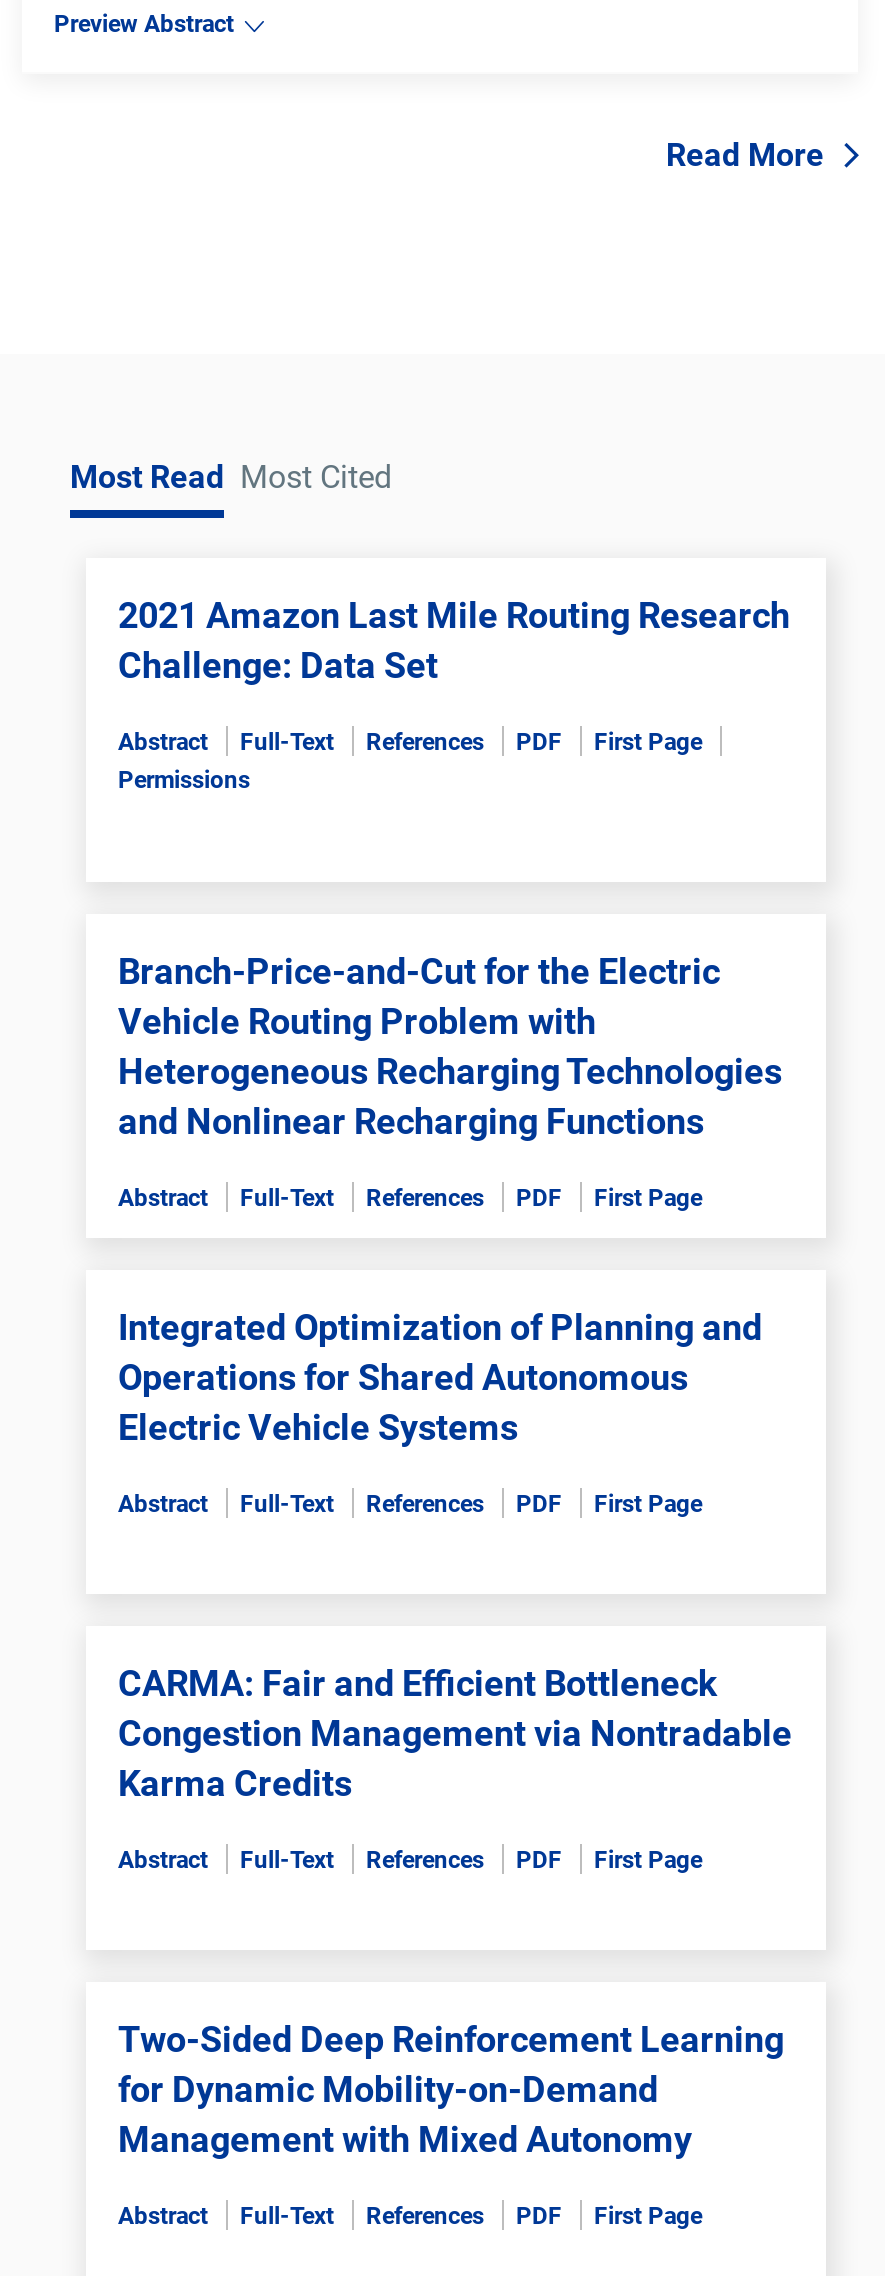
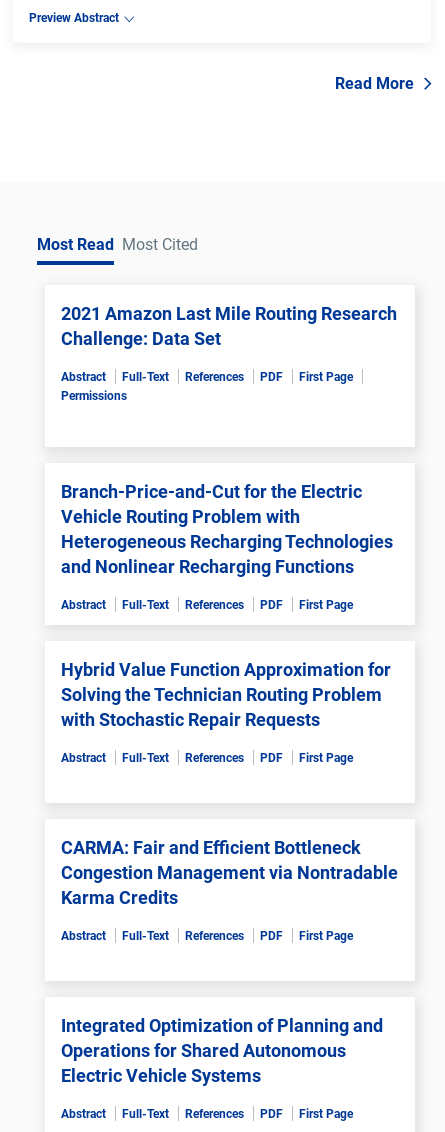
none -> [61,659,391,730] Hybrid Value Function Approximation for | Solving the Technician Routing Problem | with Stochastic Repair Requests
moved [118,1306,762,1448] -> [61,1015,383,1086]: Integrated Optimization of Planning and | Operations for Shared Autonomous | Electric Vehicle Systems
[118,2018,784,2160] Two-Sided Deep Reinforcement Learning | for Dynamic Mobility-on-Demand | Management with Mixed Autonomy -> none

